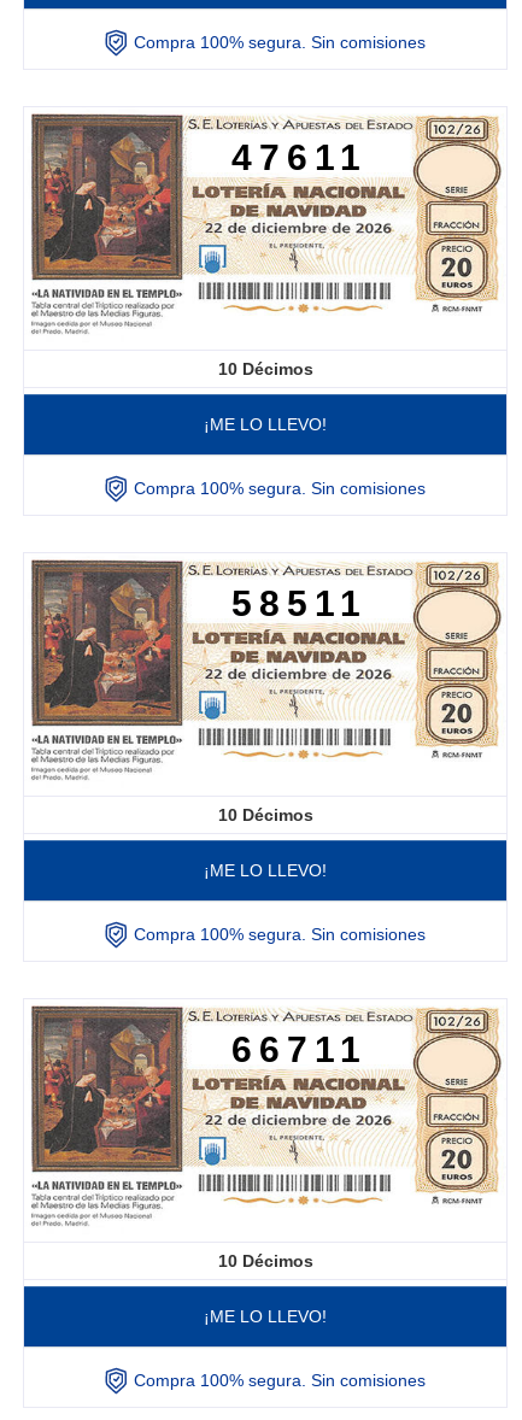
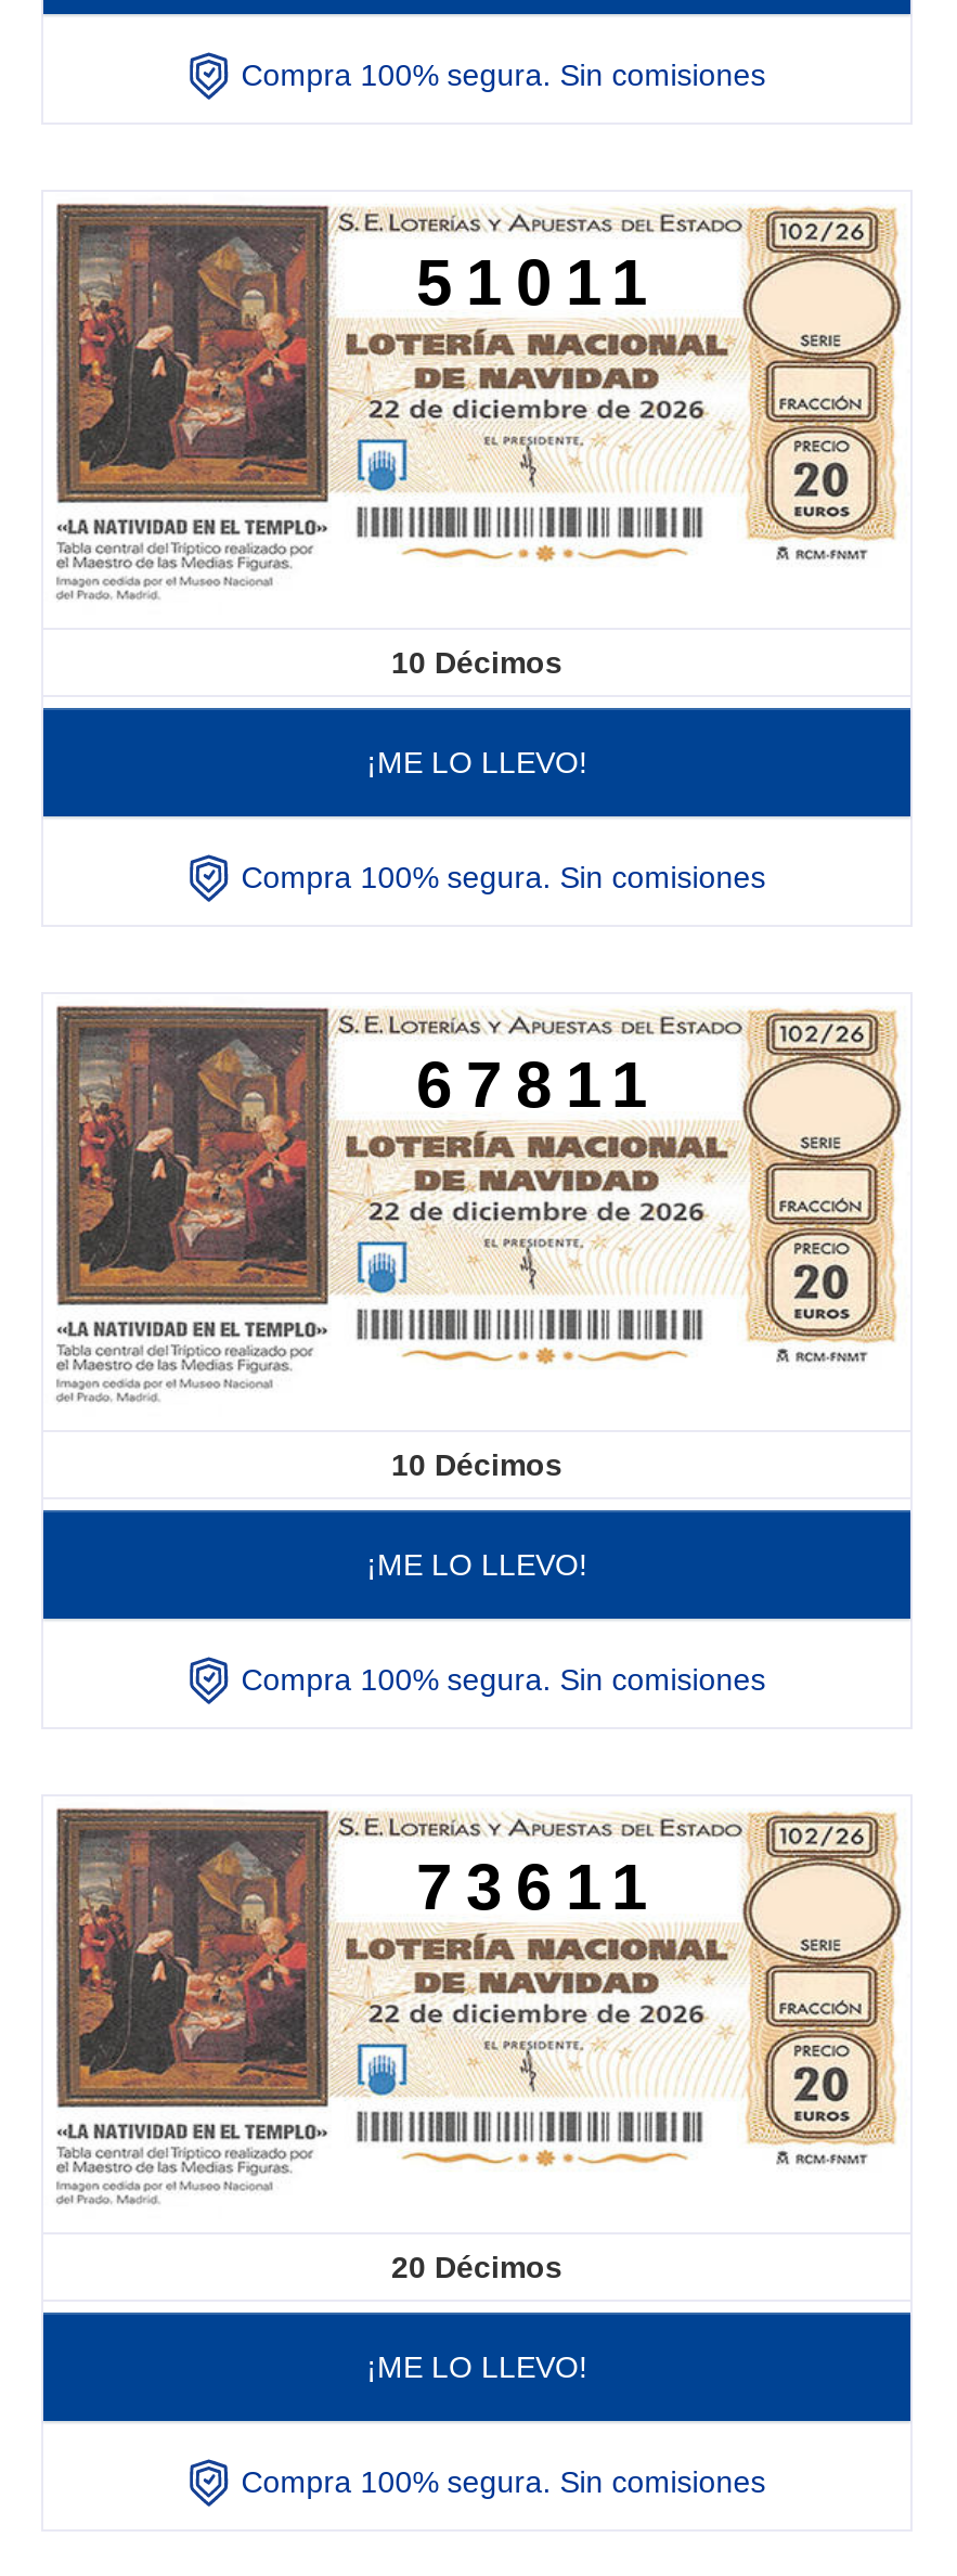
[231,137,368,177] 47611 -> [416,246,661,318] 51011
[231,583,368,623] 58511 -> [416,1048,661,1120] 67811
[231,1029,368,1069] 66711 -> [416,1851,661,1922] 73611
[218,1251,313,1271] 10 Décimos -> [391,2250,562,2284] 20 Décimos

